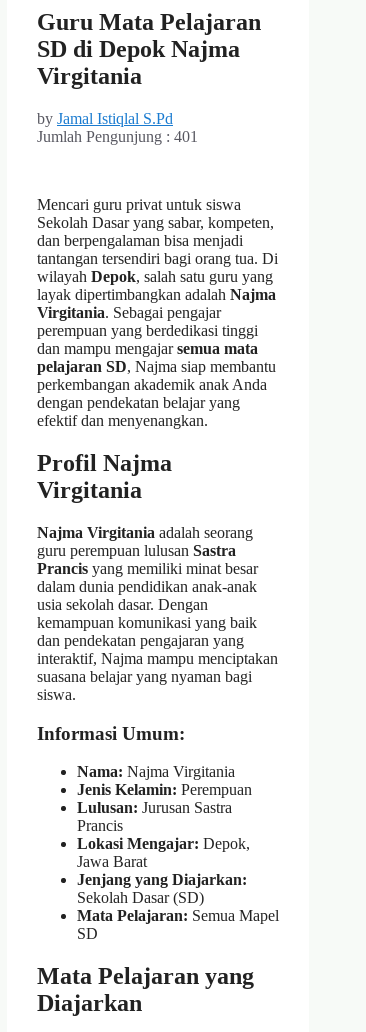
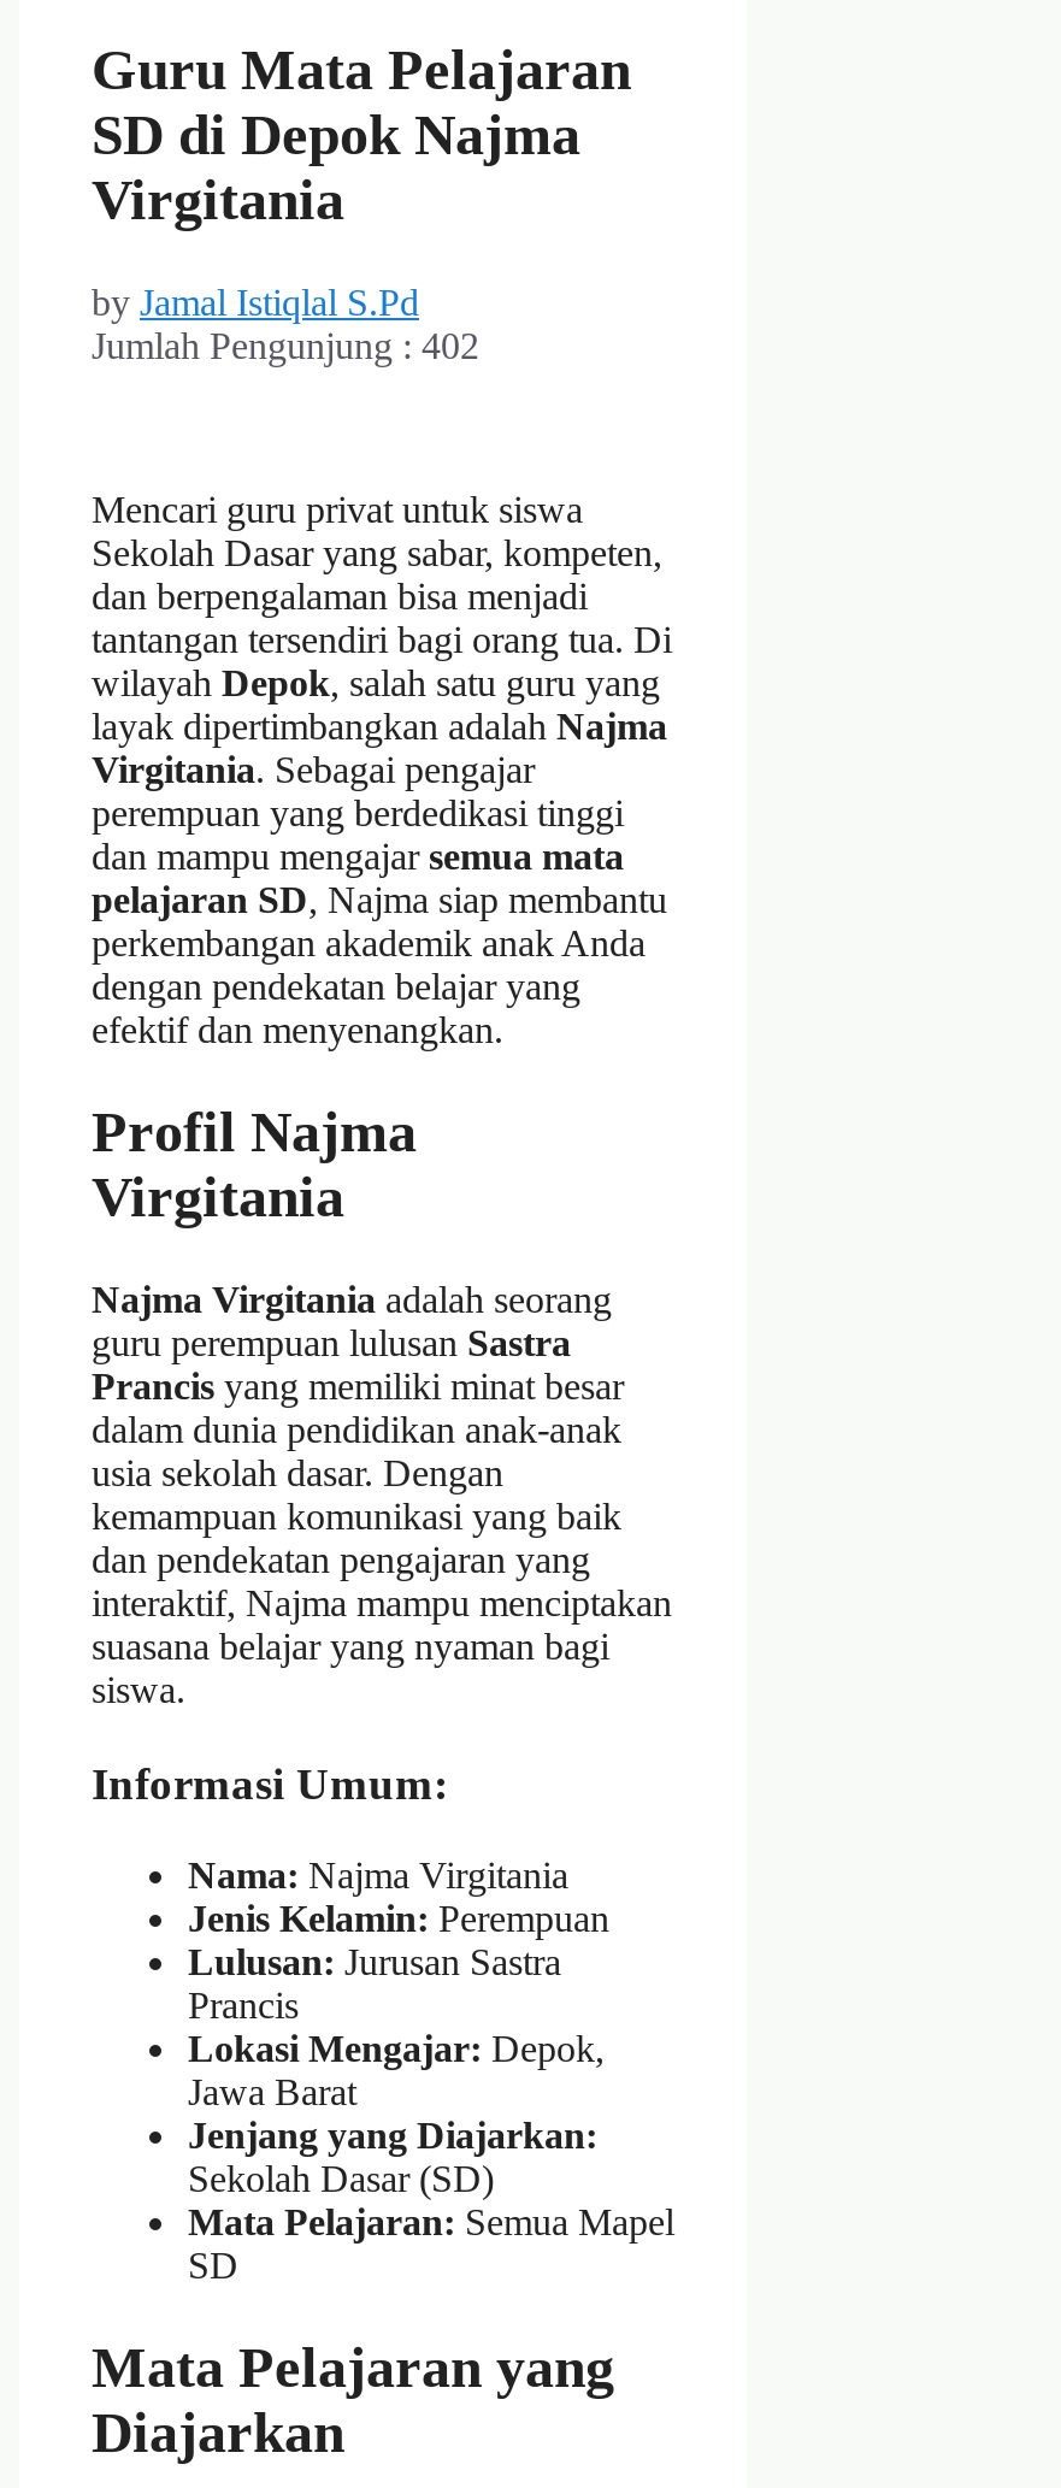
[37,128,198,145] Jumlah Pengunjung : 401 -> [92,325,479,366] Jumlah Pengunjung : 402

